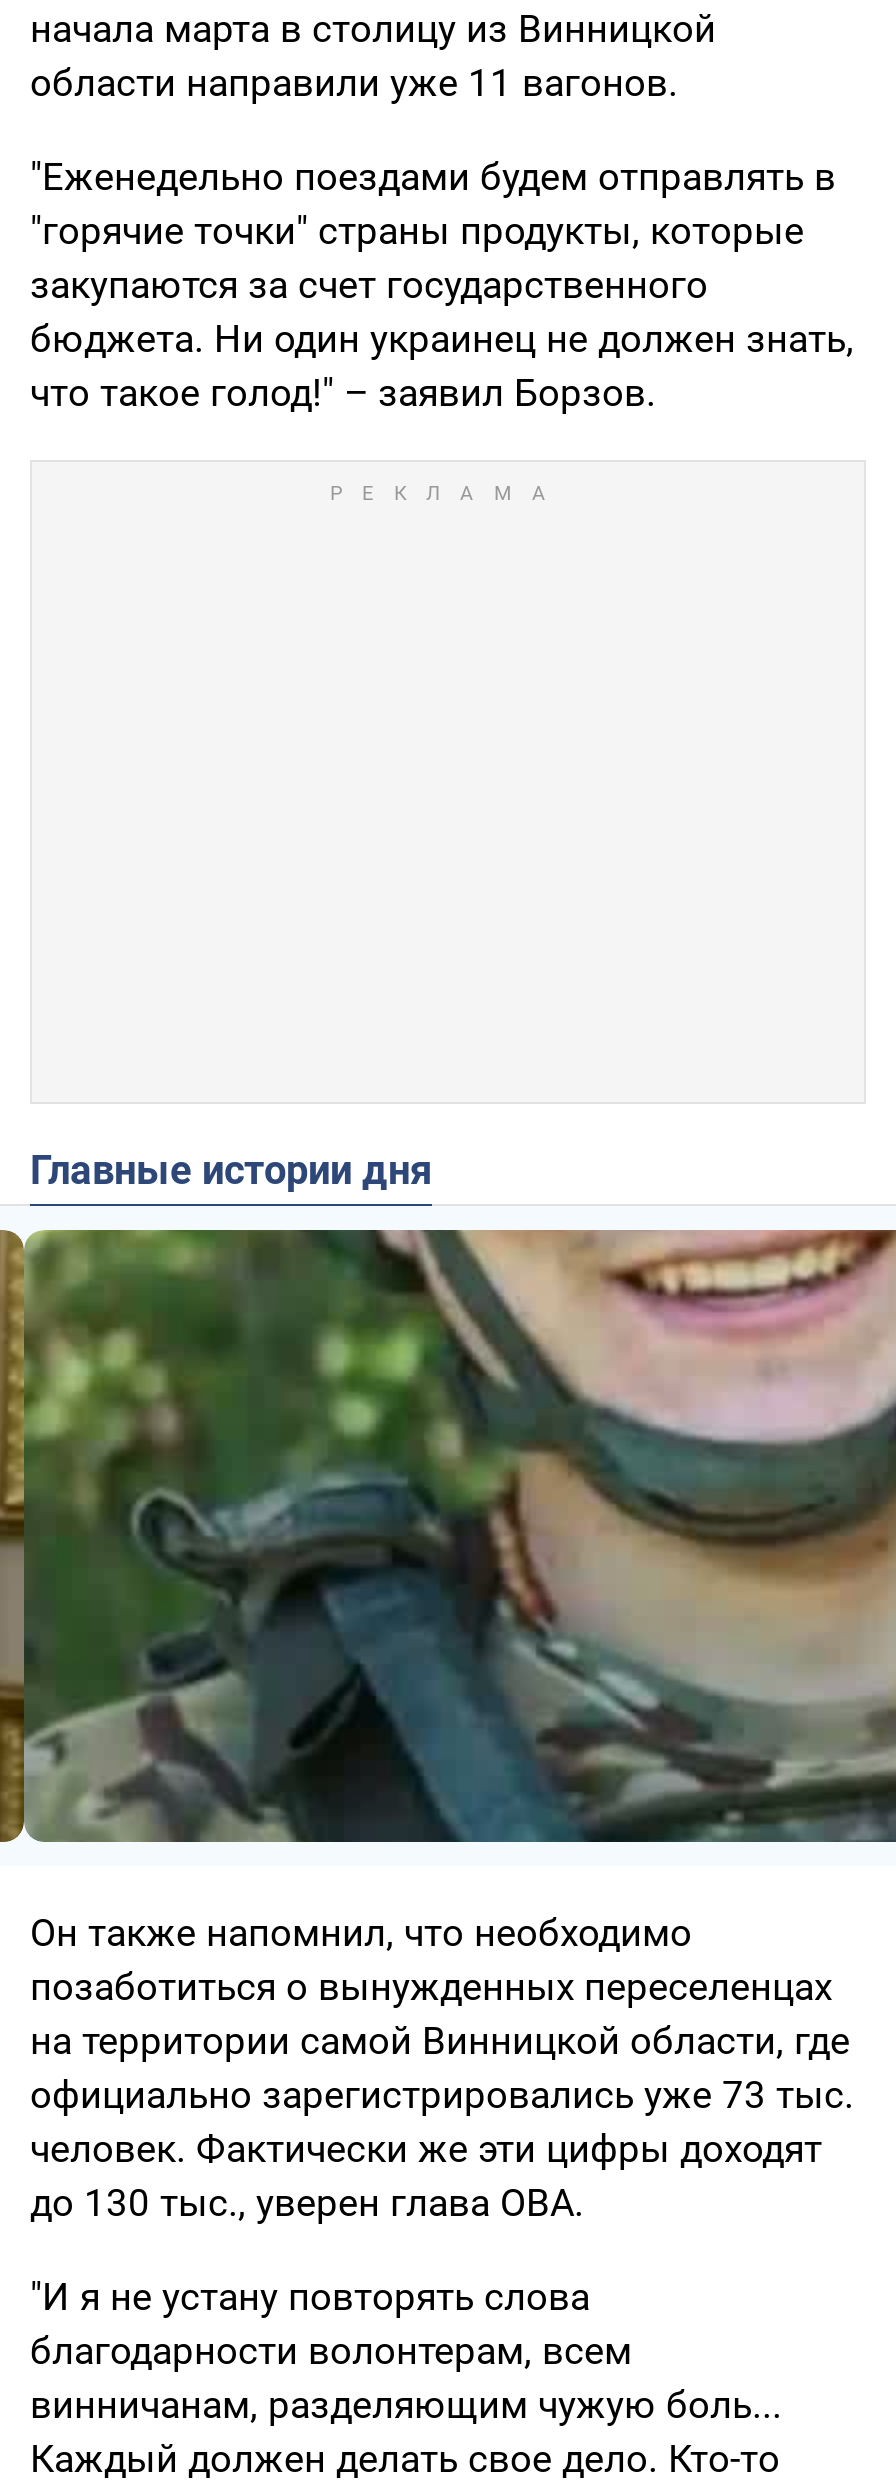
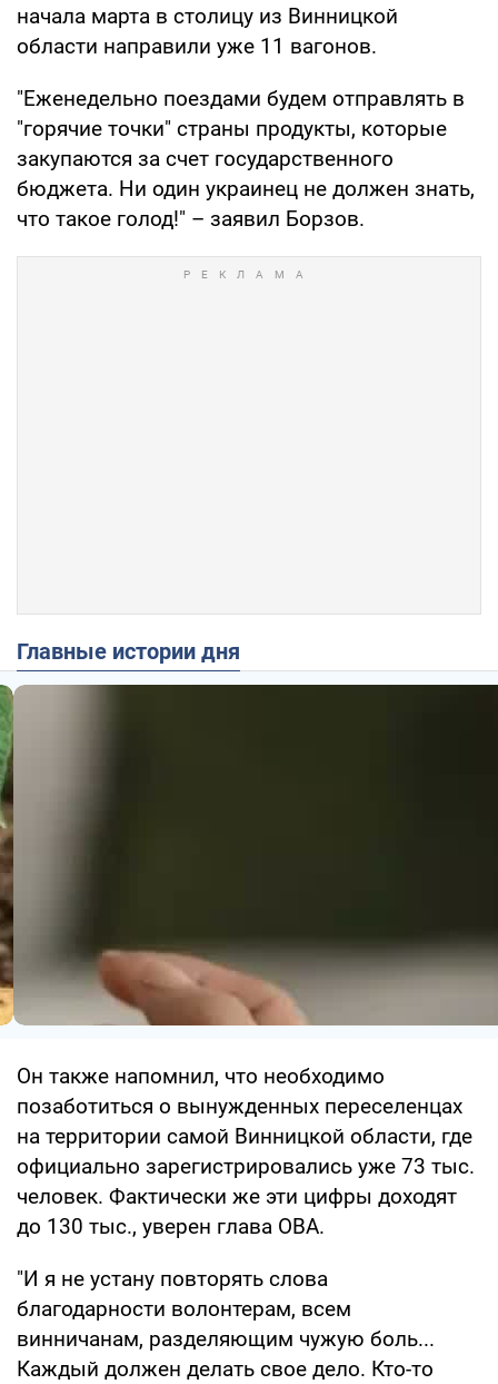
[6,1228,890,1844] [image] -> [3,684,495,1027] [image]

